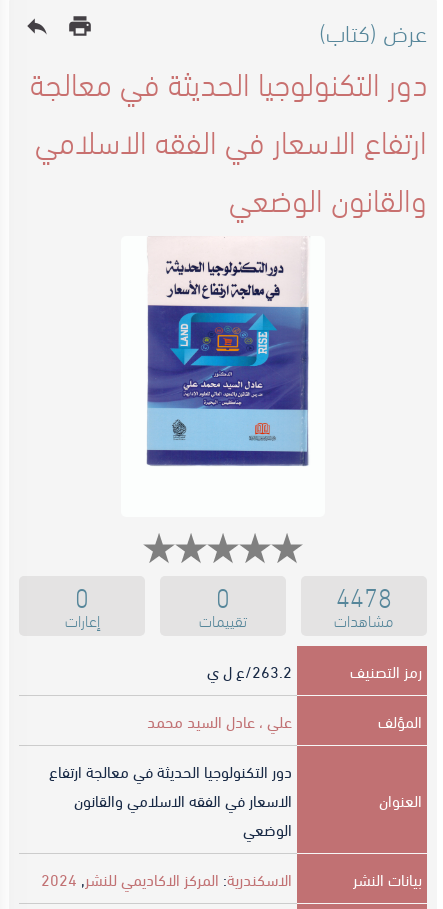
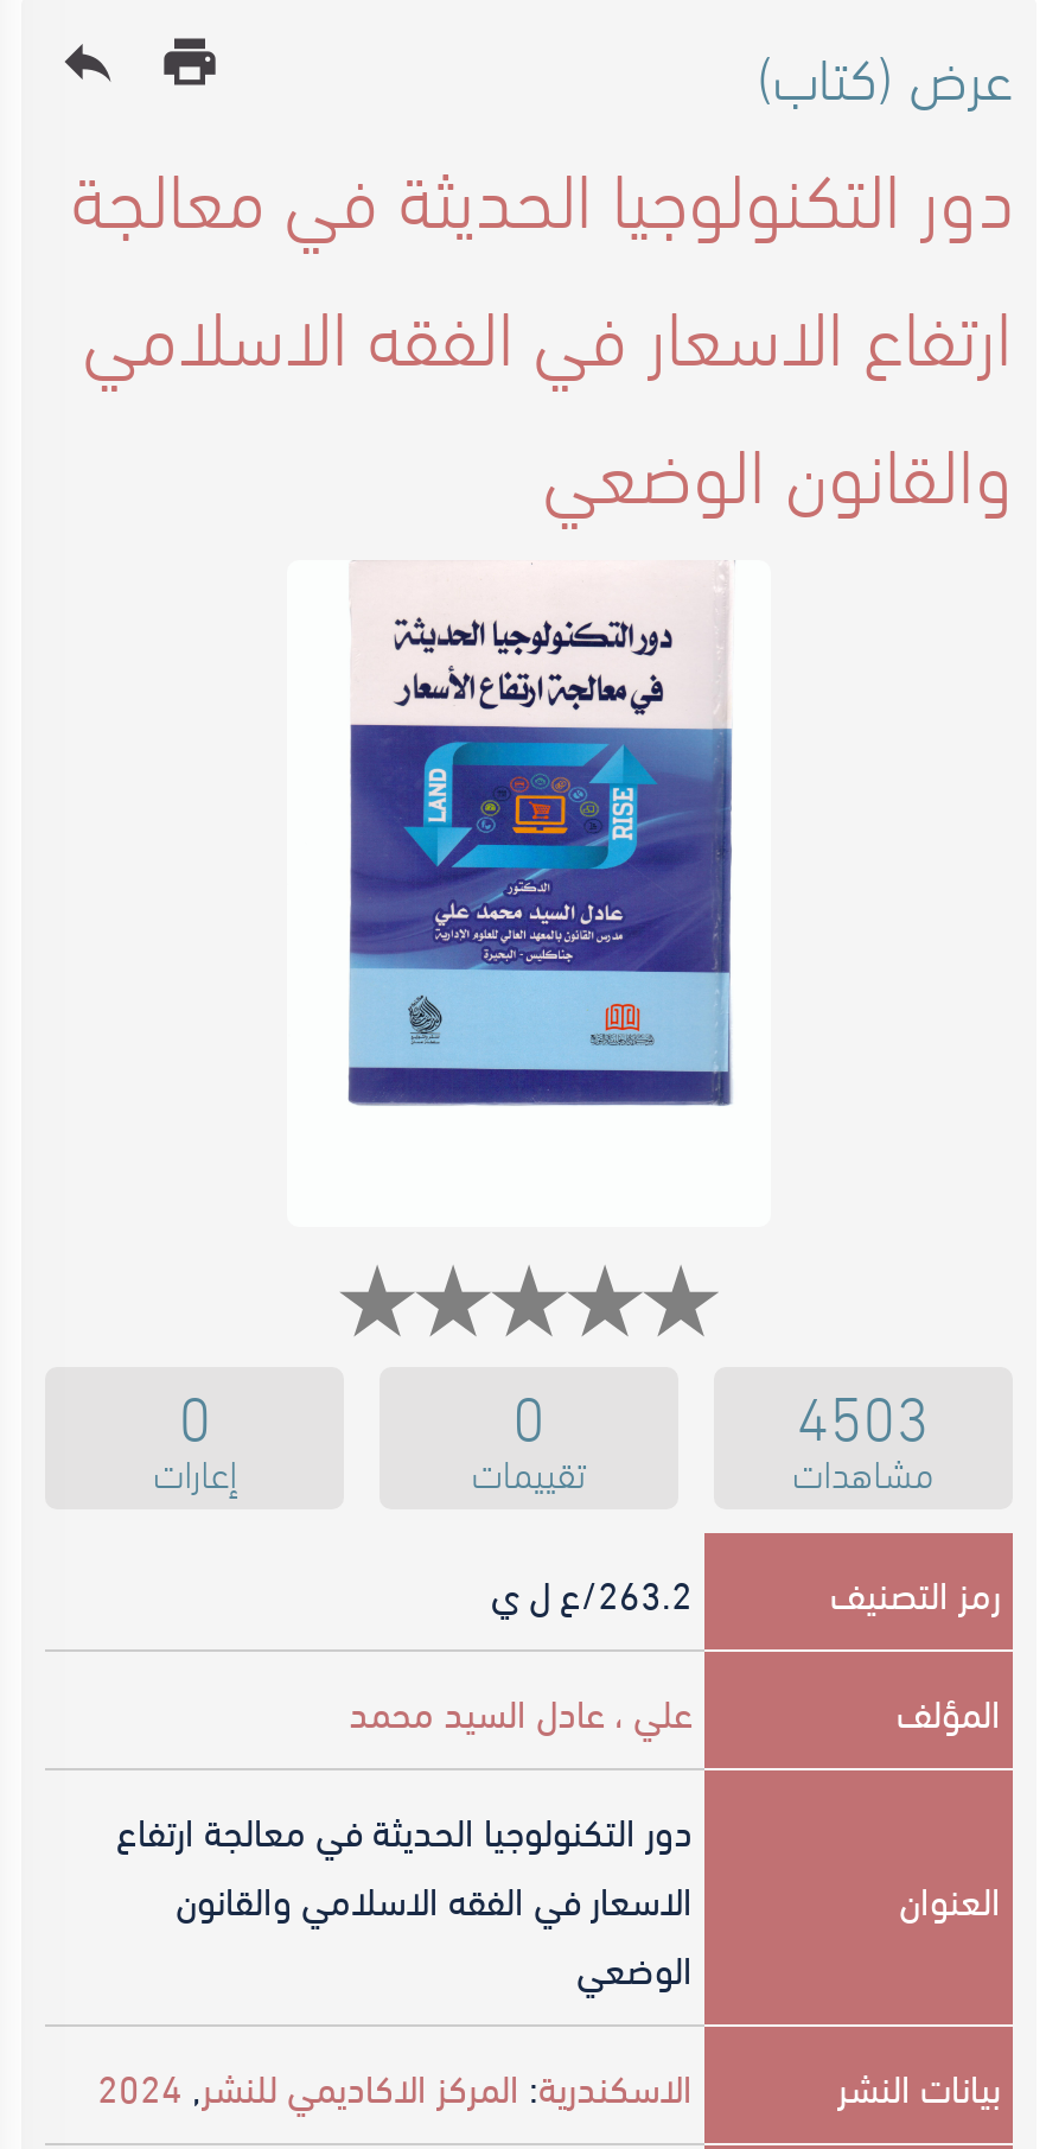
[336,571,392,619] 4478 -> [796,1355,929,1469] 4503

